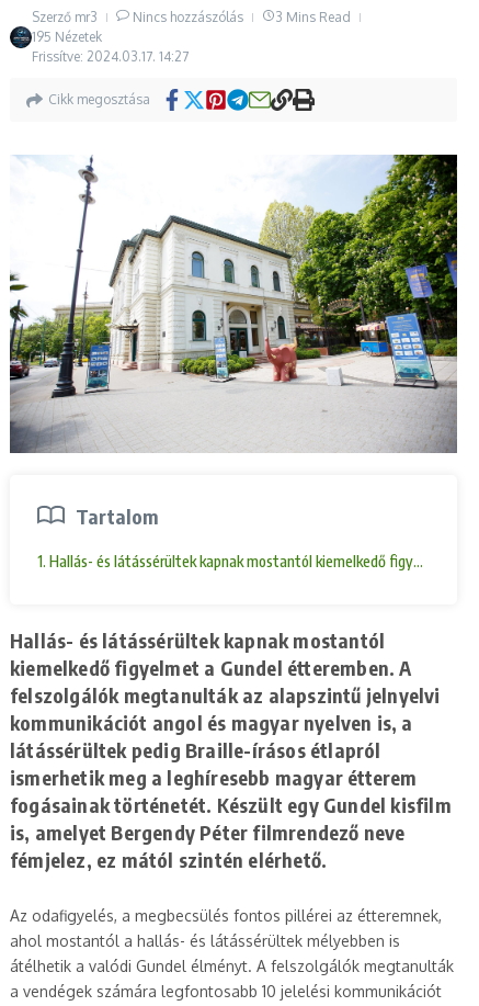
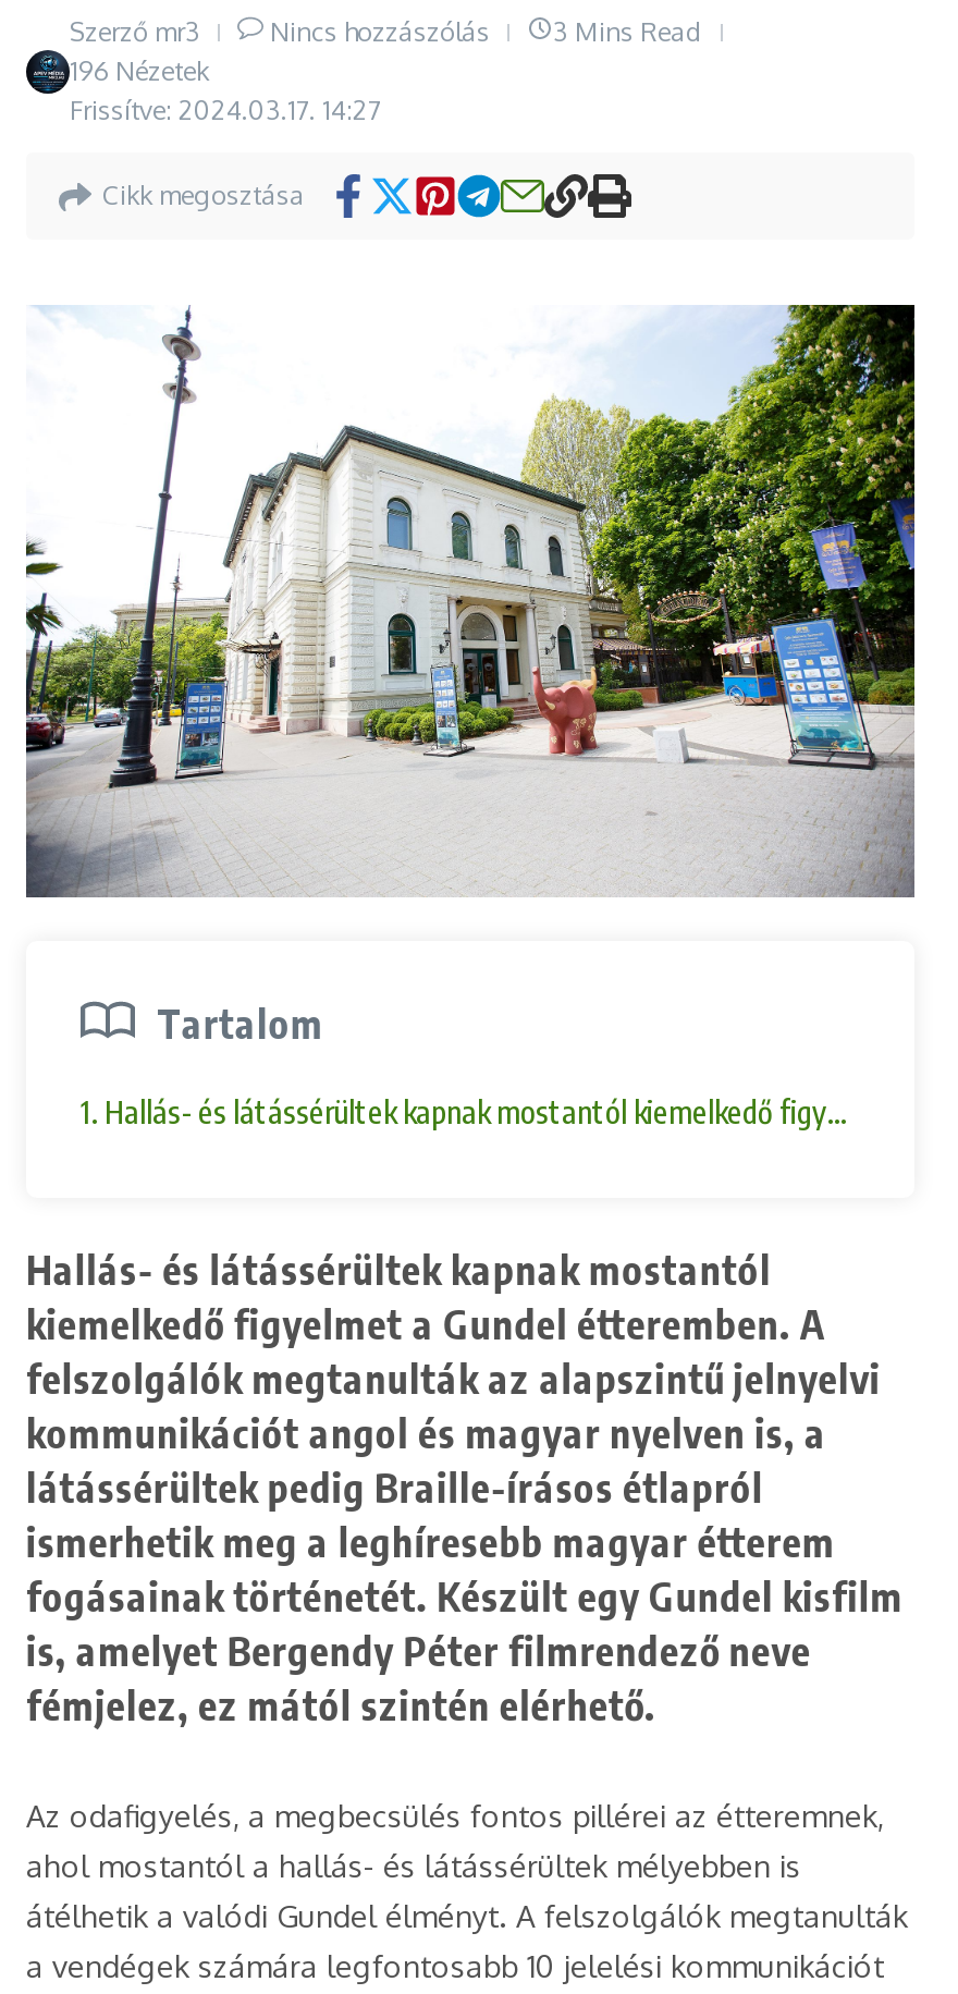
[32,29,102,45] 195 Nézetek -> [70,54,209,87] 196 Nézetek

